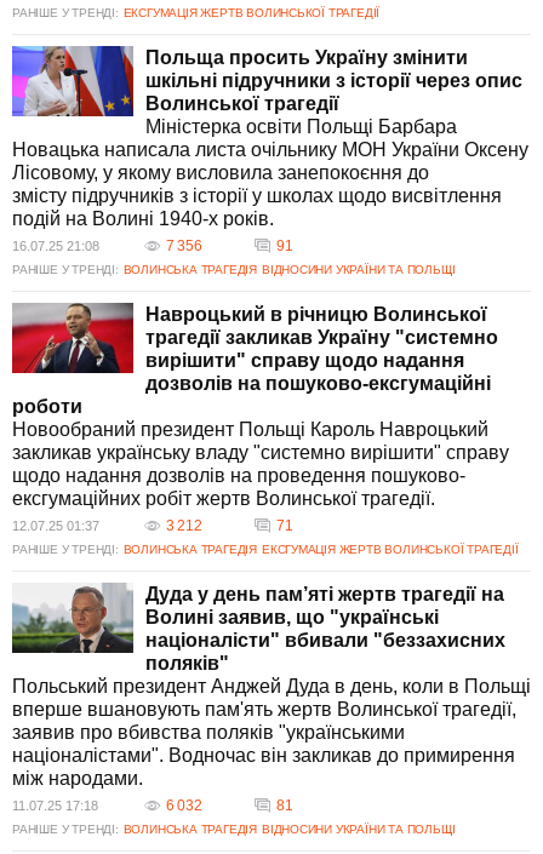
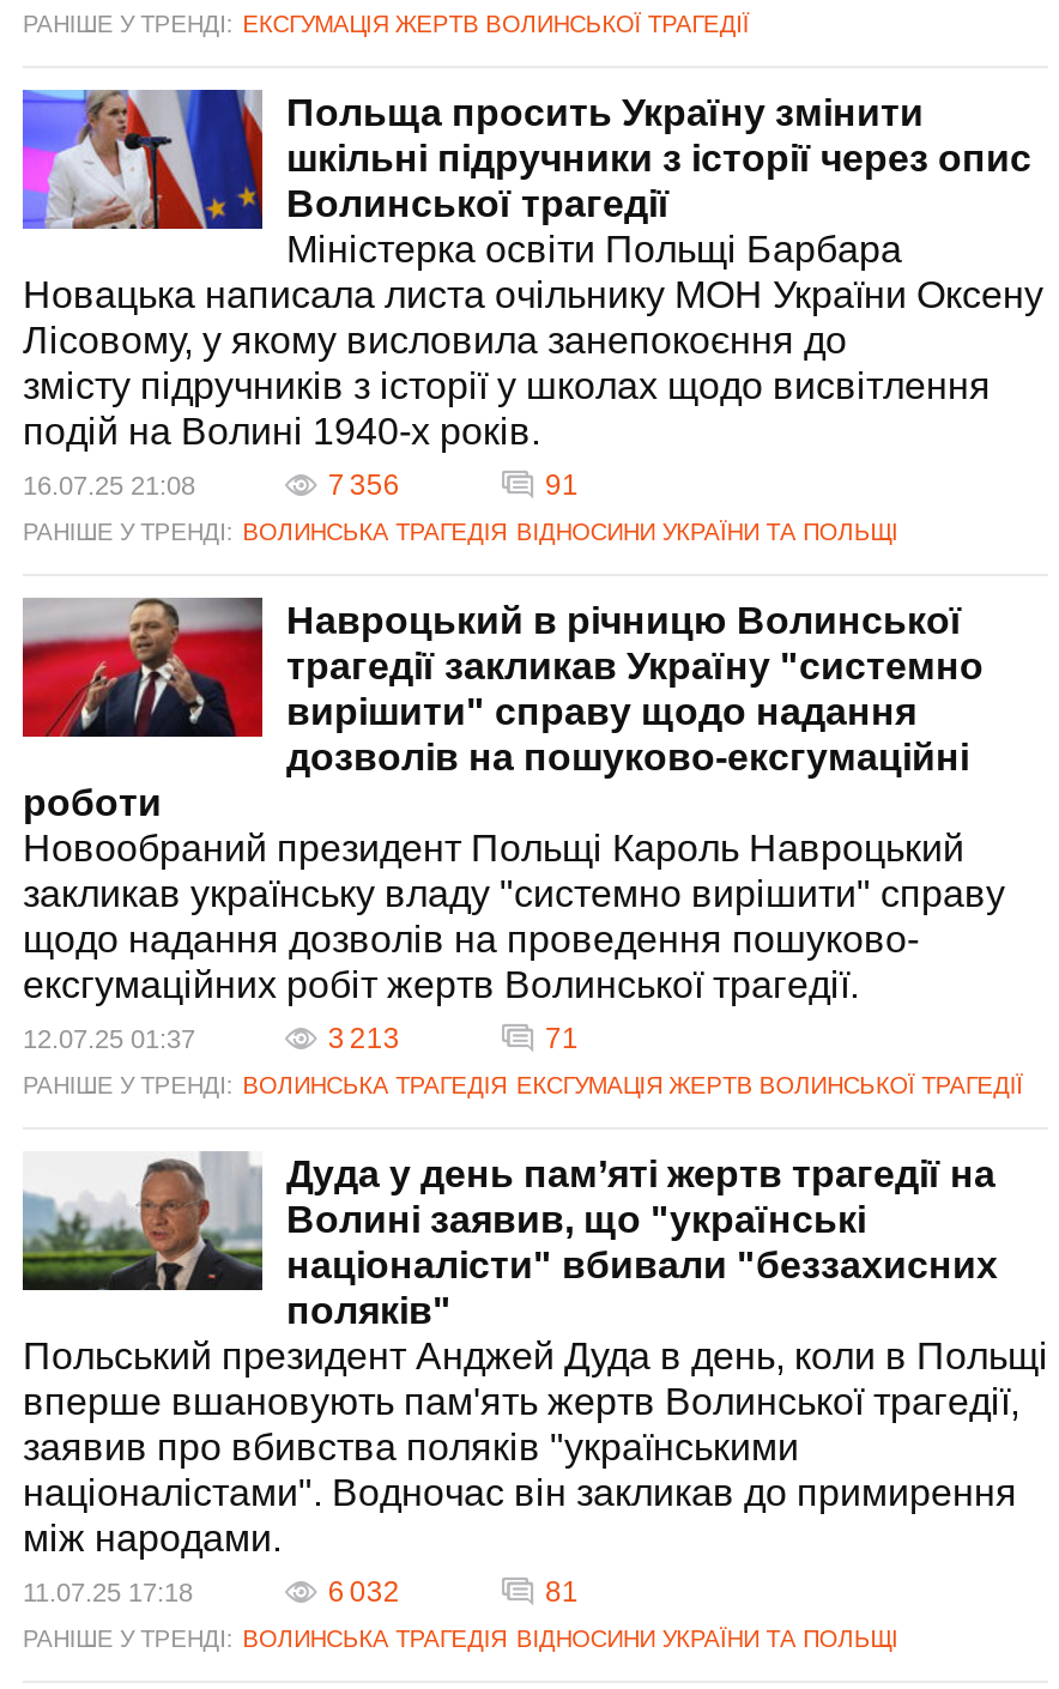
[167,517,203,534] 3 212 -> [328,1021,400,1055] 3 213

